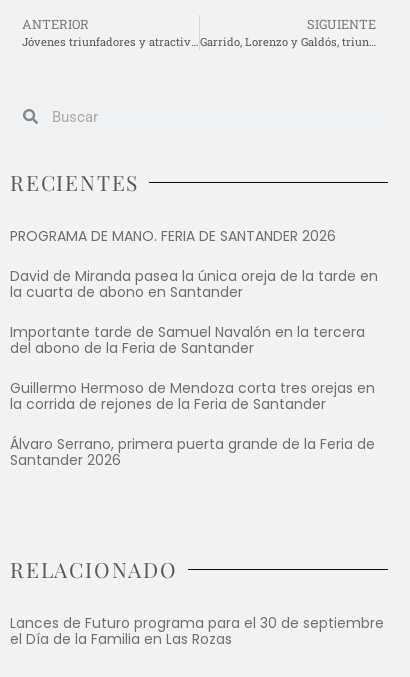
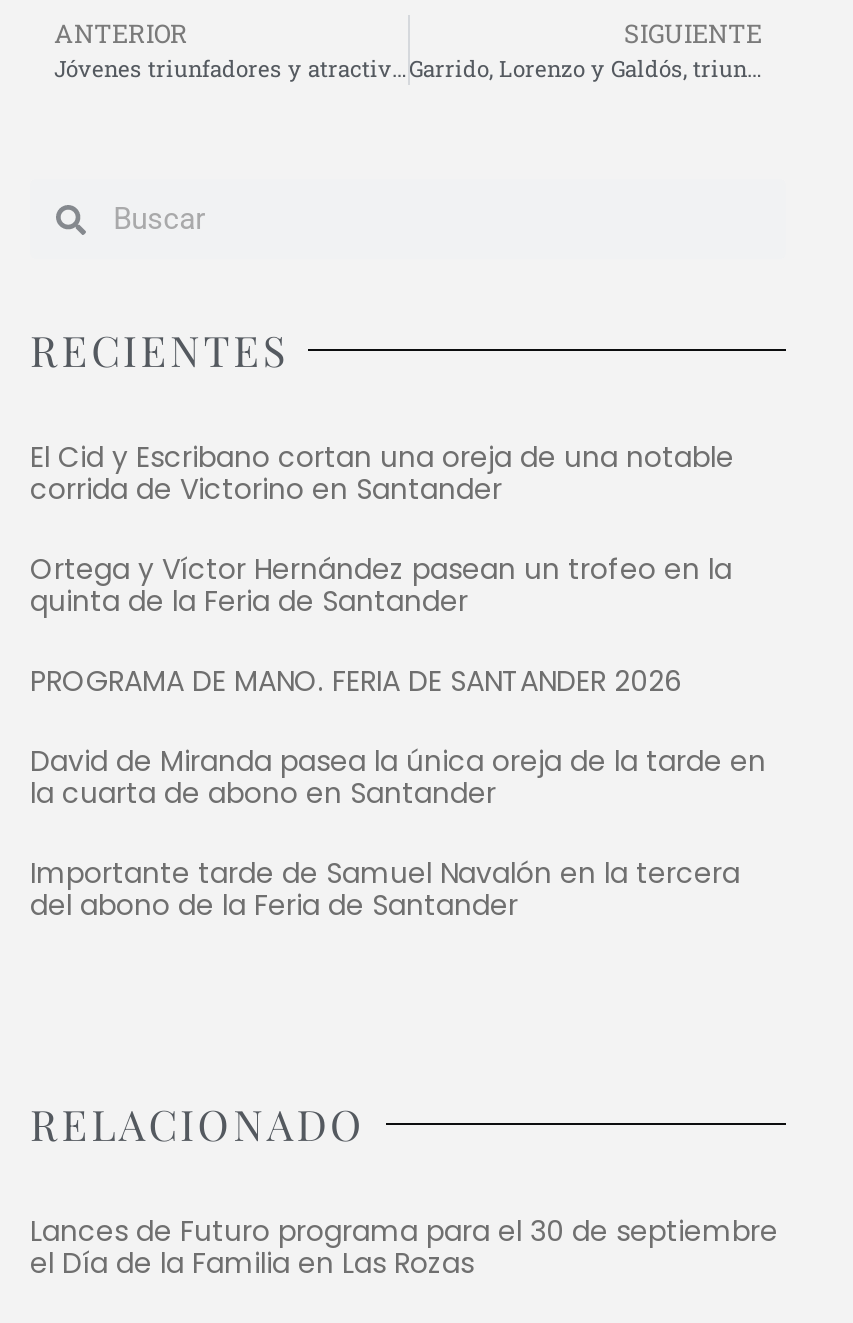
none -> [30,438,734,622] El Cid y Escribano cortan una oreja de una notable | corrida de Victorino en Santander | Ortega y Víctor Hernández pasean un trofeo en la | quinta de la Feria de Santander
moved [10,226,378,358] -> [30,662,766,926]: PROGRAMA DE MANO. FERIA DE SANTANDER 2026 | David de Miranda pasea la única oreja de la tarde en | la cuarta de abono en Santander | Importante tarde de Samuel Navalón en la tercera | del abono de la Feria de Santander
[10,378,375,470] Guillermo Hermoso de Mendoza corta tres orejas en | la corrida de rejones de la Feria de Santander | Álvaro Serrano, primera puerta grande de la Feria de | Santander 2026 -> none

